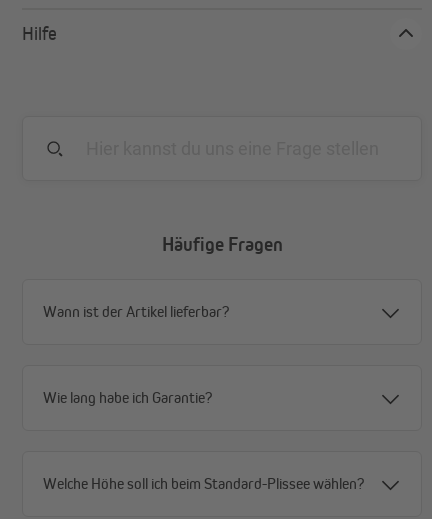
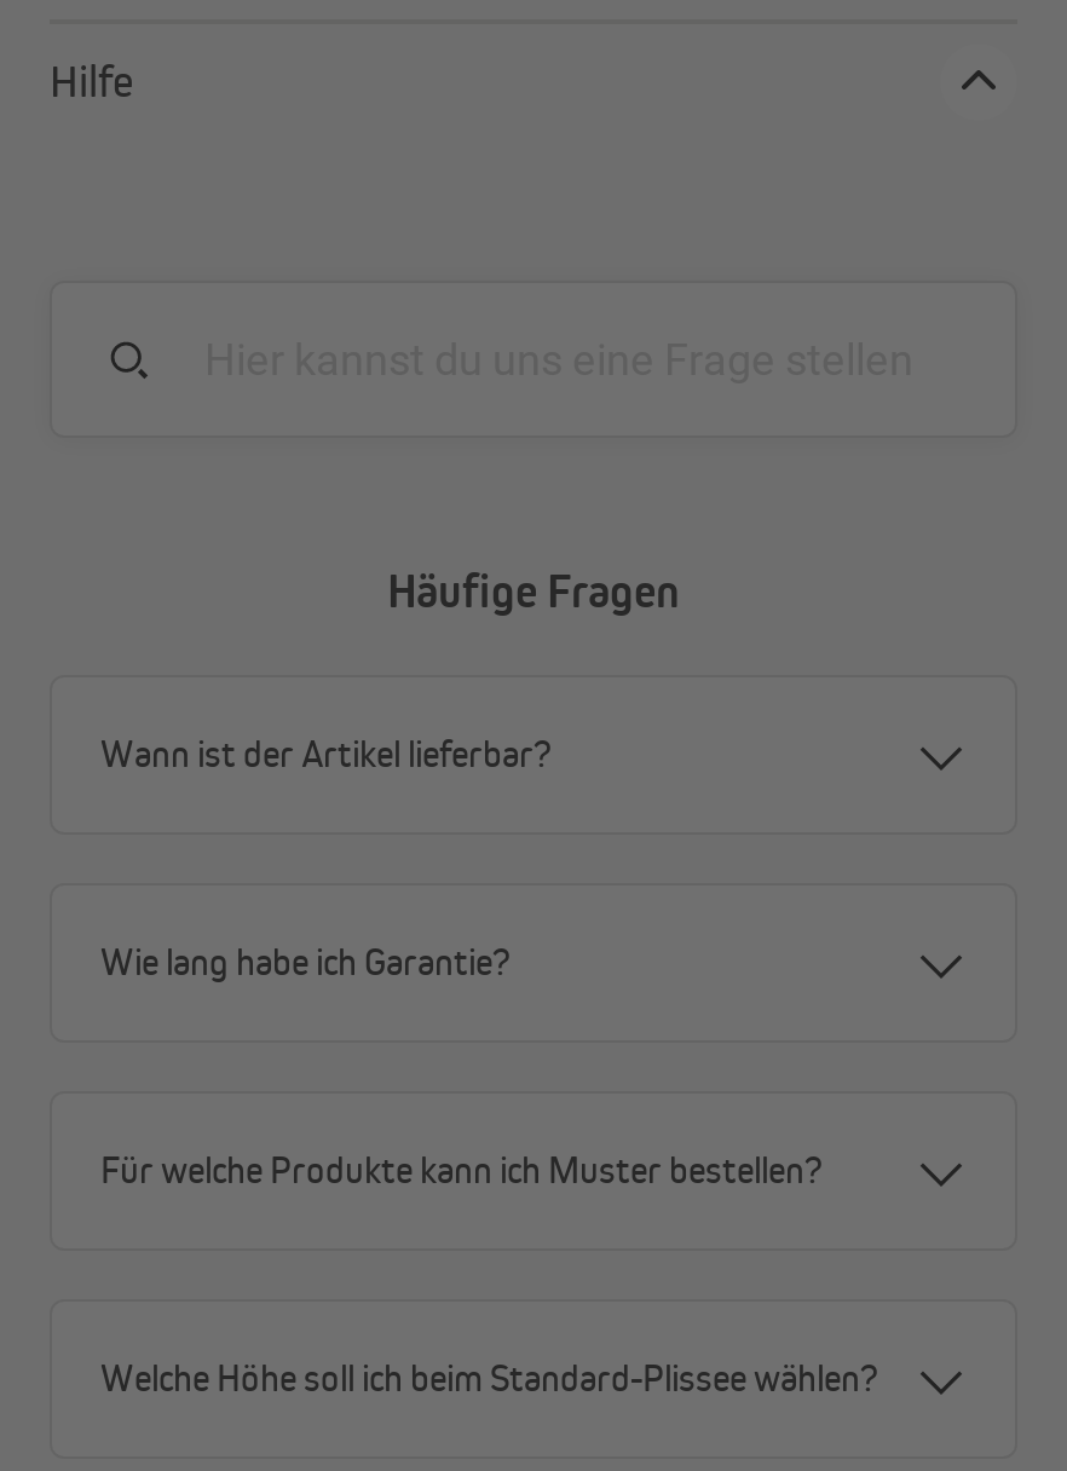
none -> [100,1147,821,1193] Für welche Produkte kann ich Muster bestellen?

